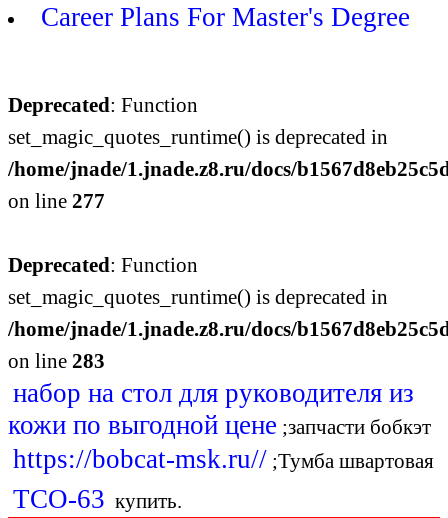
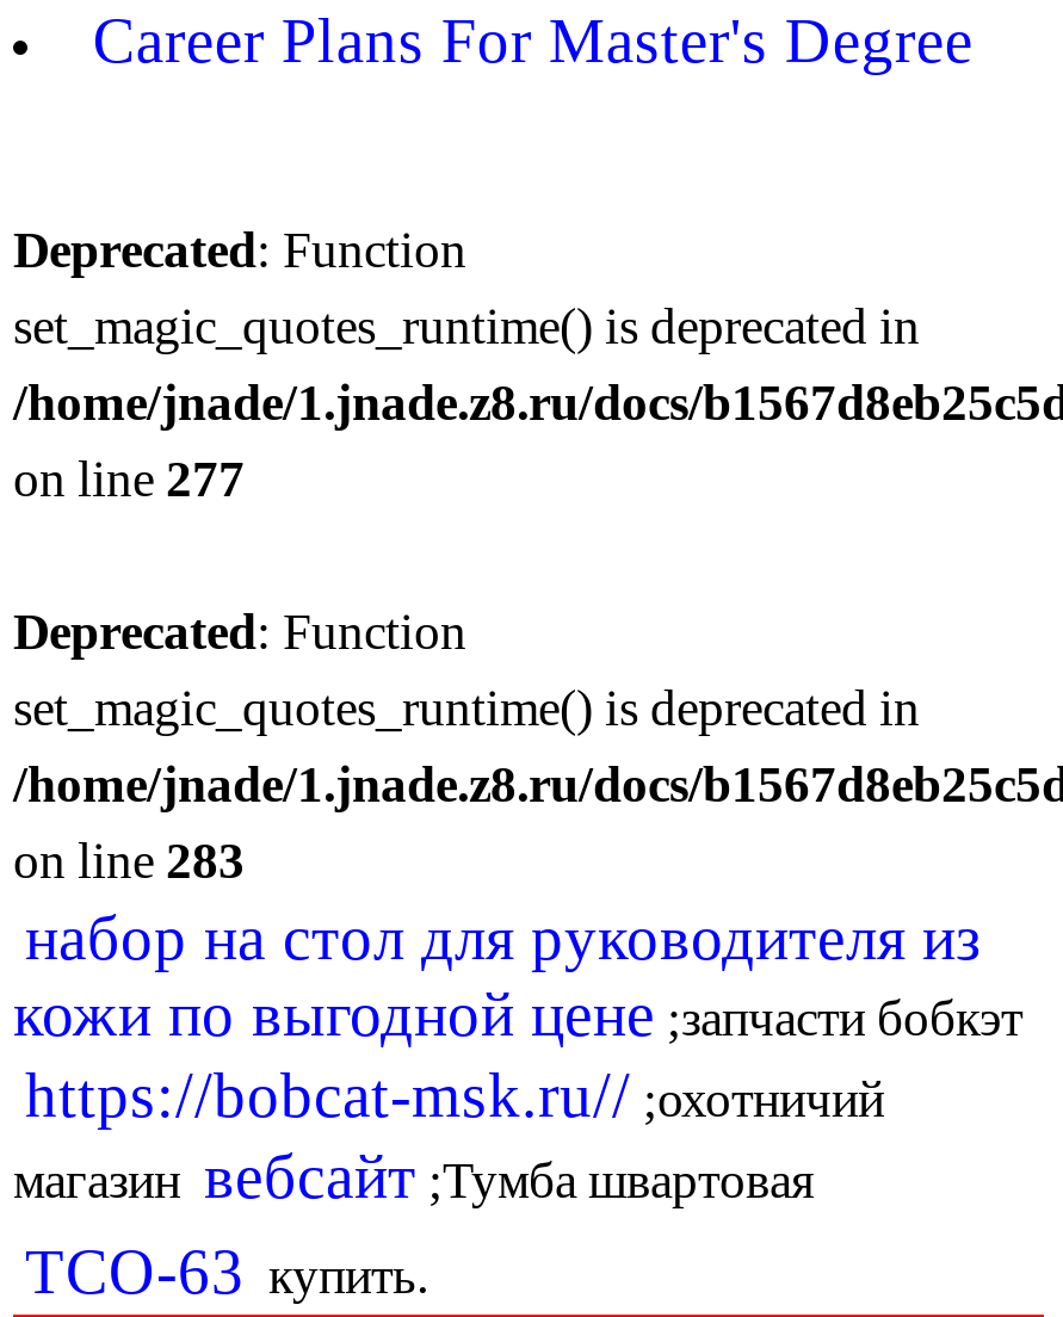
[13,444,434,474] https://bobcat-msk.ru// ;Тумба швартовая -> [13,1058,884,1211] https://bobcat-msk.ru// ;охотничий | магазин вебсайт ;Тумба швартовая

